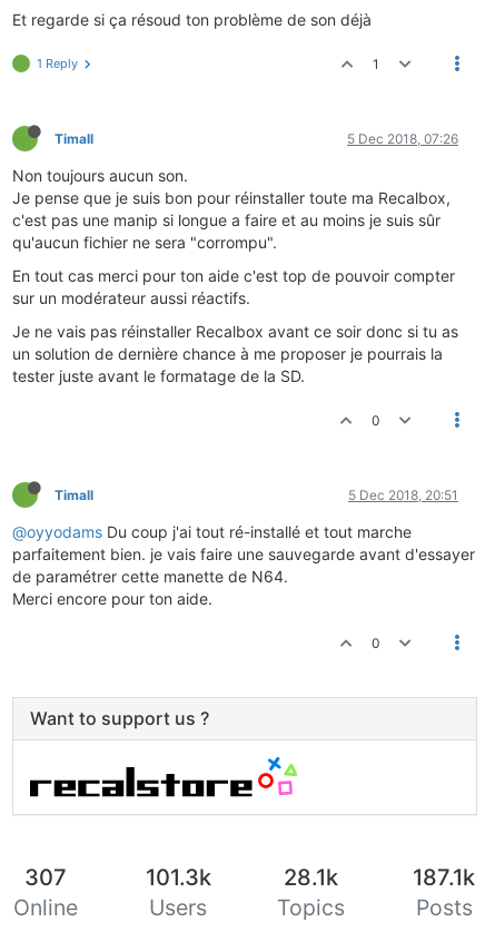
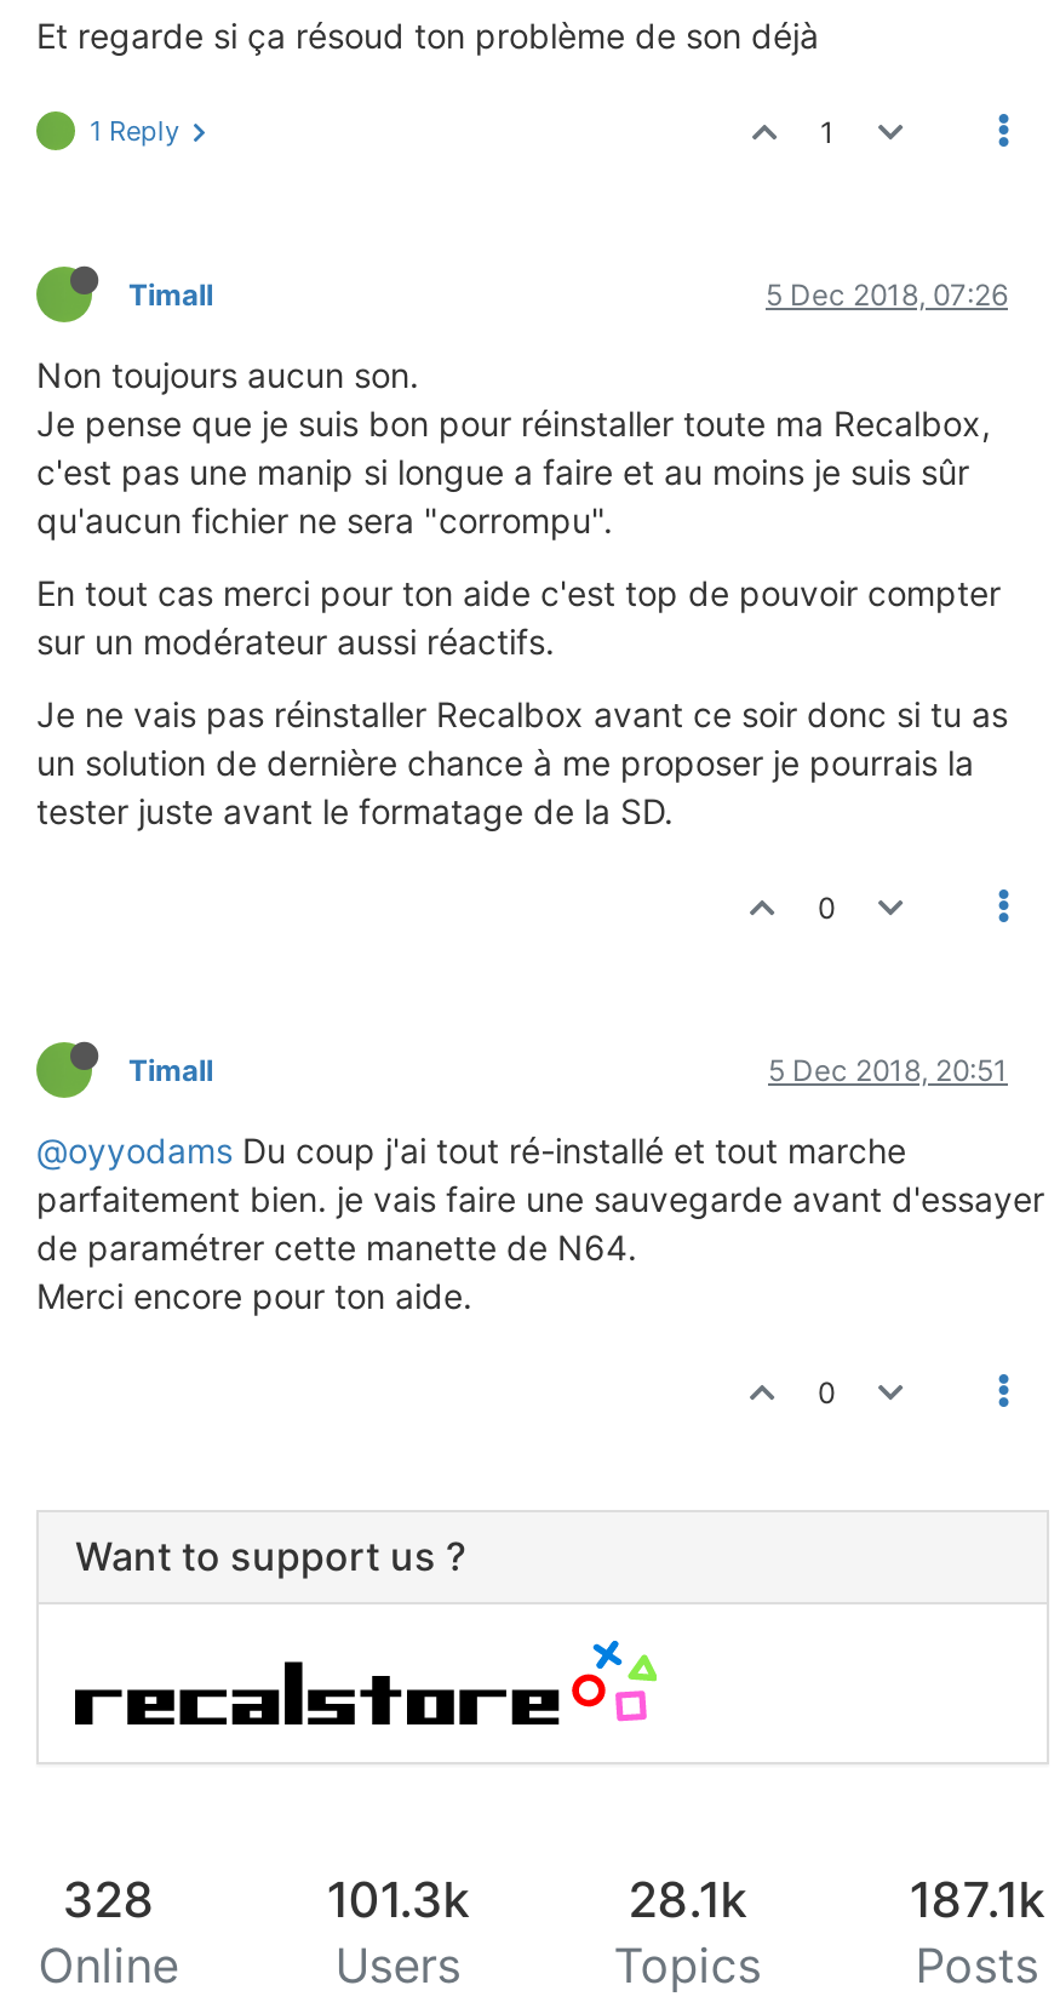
[24,864,67,890] 307 -> [63,1873,155,1931] 328

